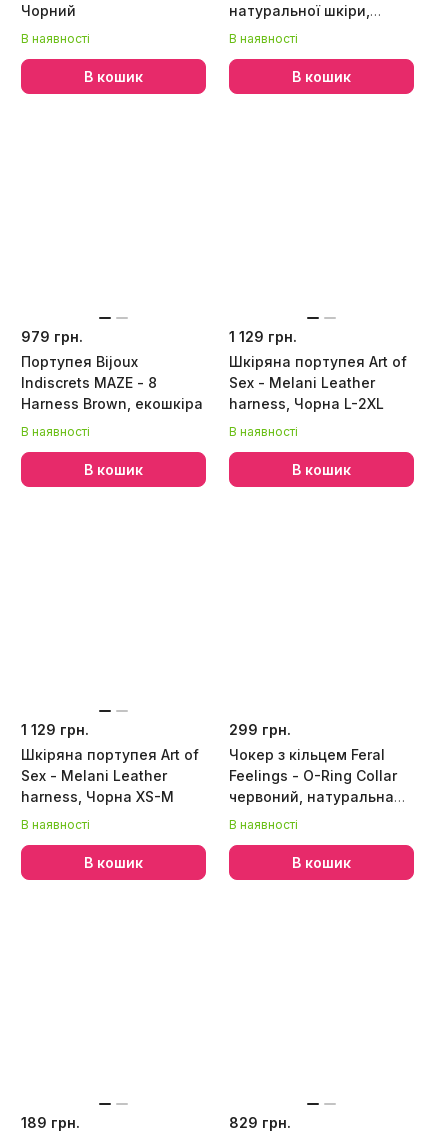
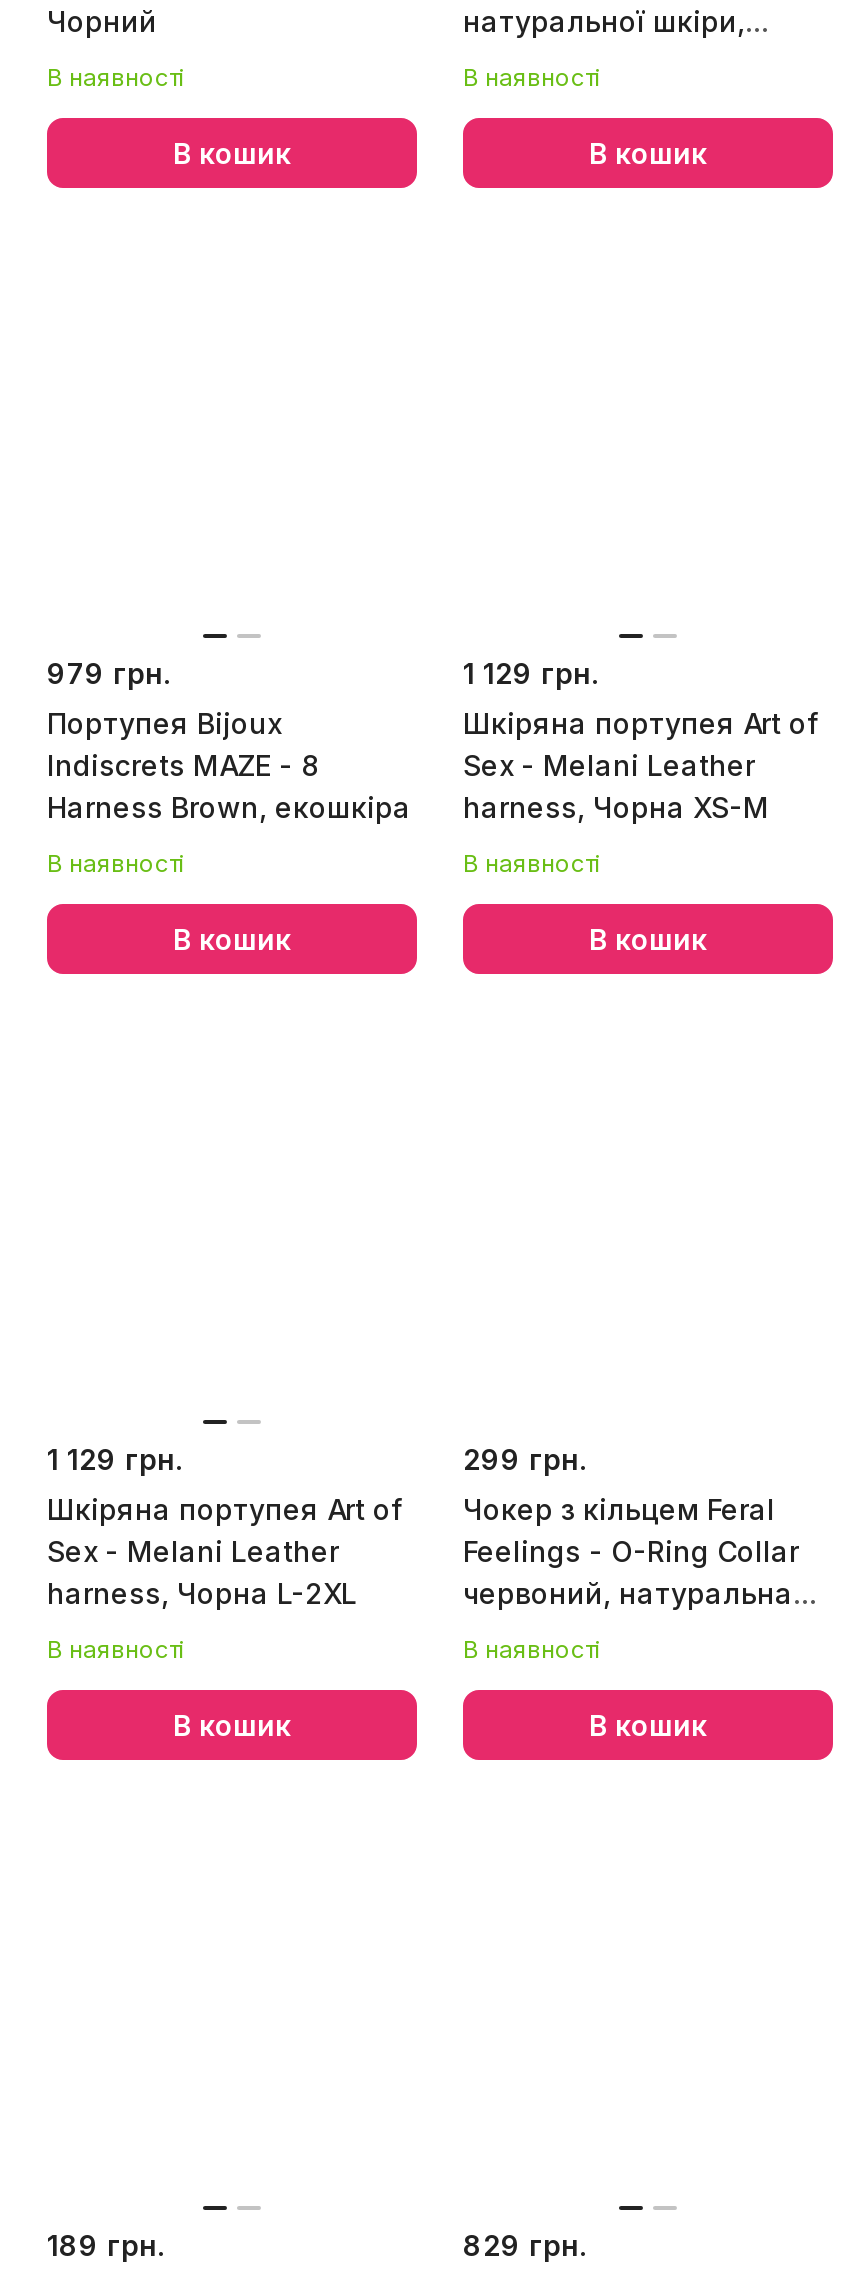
moved [229,395,384,412] -> [47,1576,357,1610]: harness, Чорна L-2XL
moved [21,788,174,805] -> [463,790,769,824]: harness, Чорна XS-M

